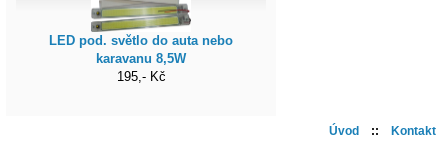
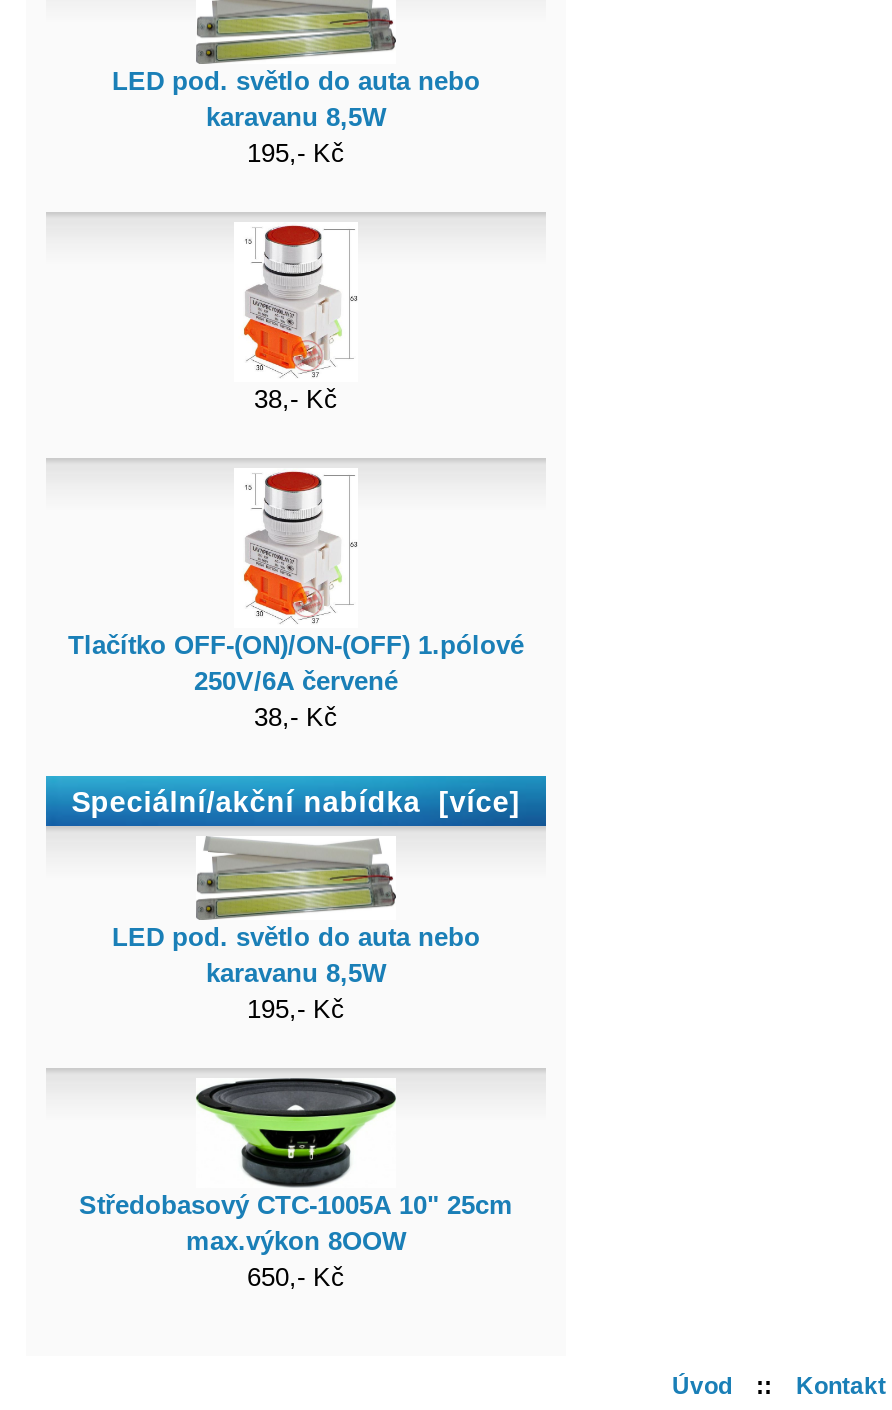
none -> [68,458,524,817] [image] | Tlačítko OFF-(ON)/ON-(OFF) 1.pólové | 250V/6A červené | 38,- Kč | Speciální/akční nabídka [více]
none -> [79,1068,513,1292] [image] | Středobasový CTC-1005A 10" 25cm | max.výkon 8OOW | 650,- Kč
none -> [112,832,480,1024] [image] | LED pod. světlo do auta nebo | karavanu 8,5W | 195,- Kč
none -> [196,212,396,414] [image] | 38,- Kč

